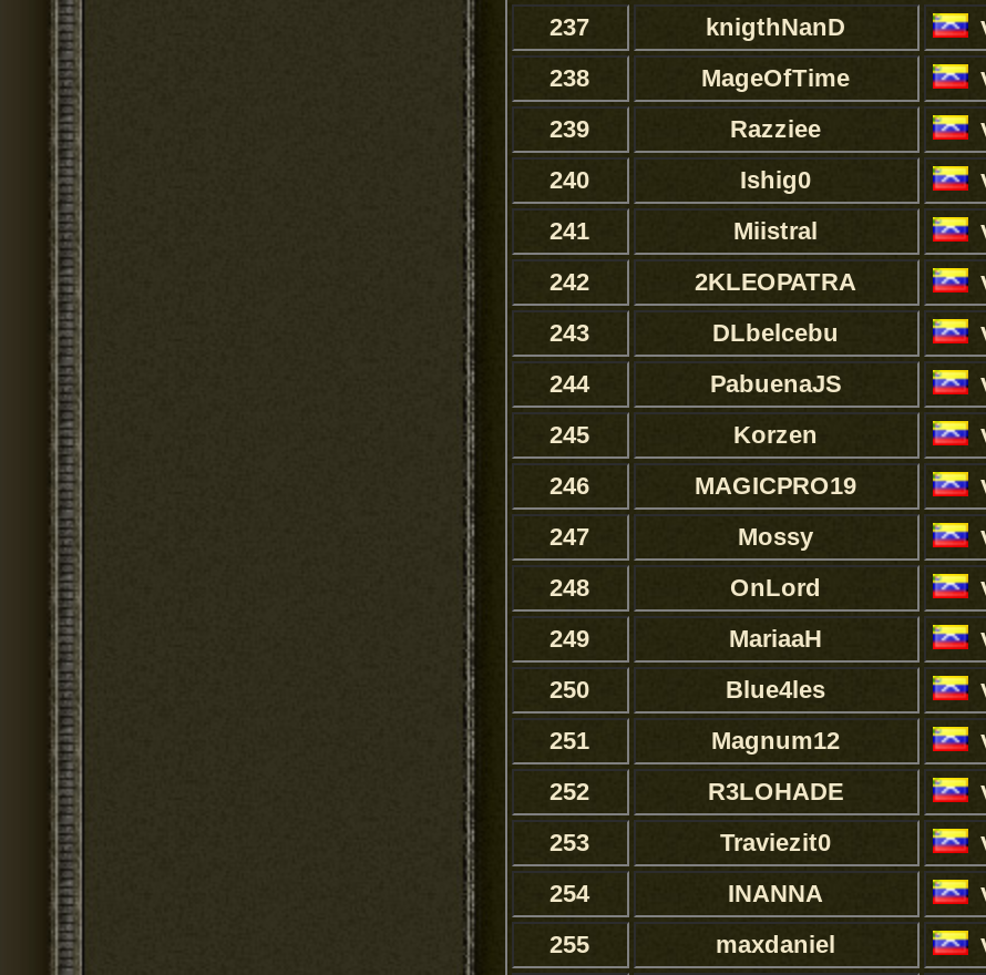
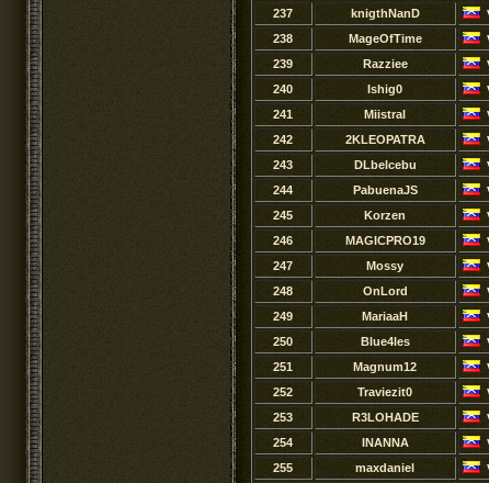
[708,778,843,804] R3LOHADE -> [357,385,412,398] Traviezit0
[720,829,831,855] Traviezit0 -> [351,411,418,424] R3LOHADE

